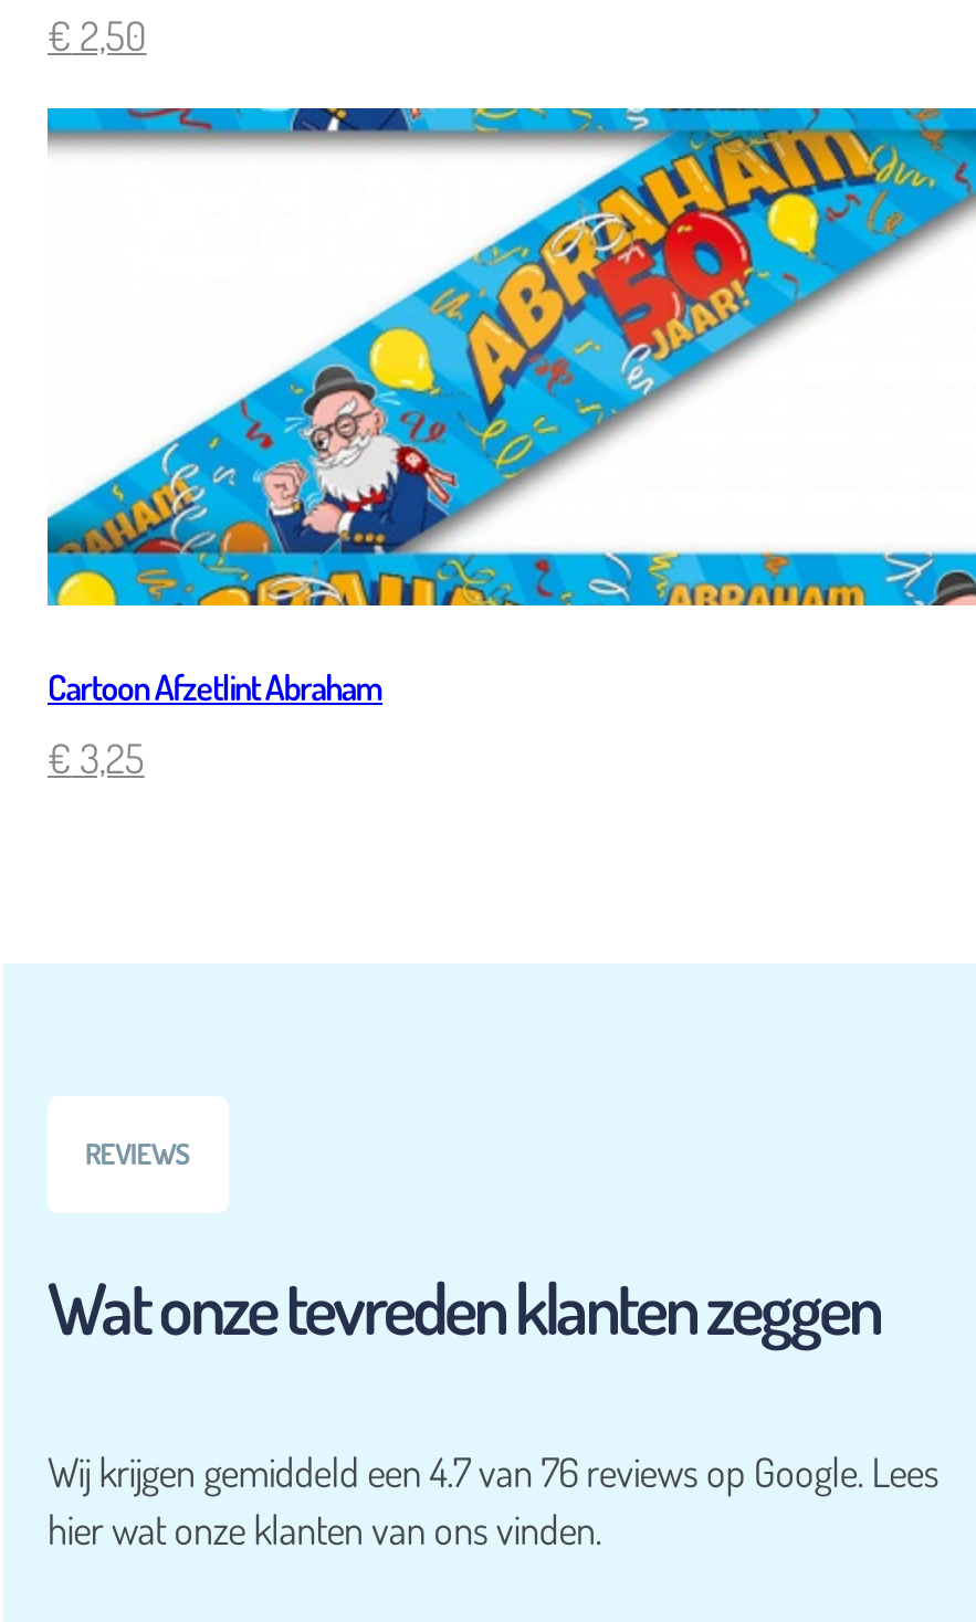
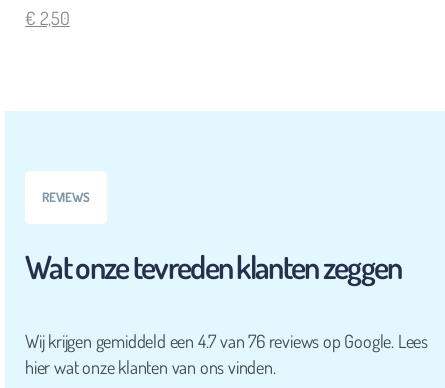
[45,106,969,783] [image] | Cartoon Afzetlint Abraham | €3,25 -> none

